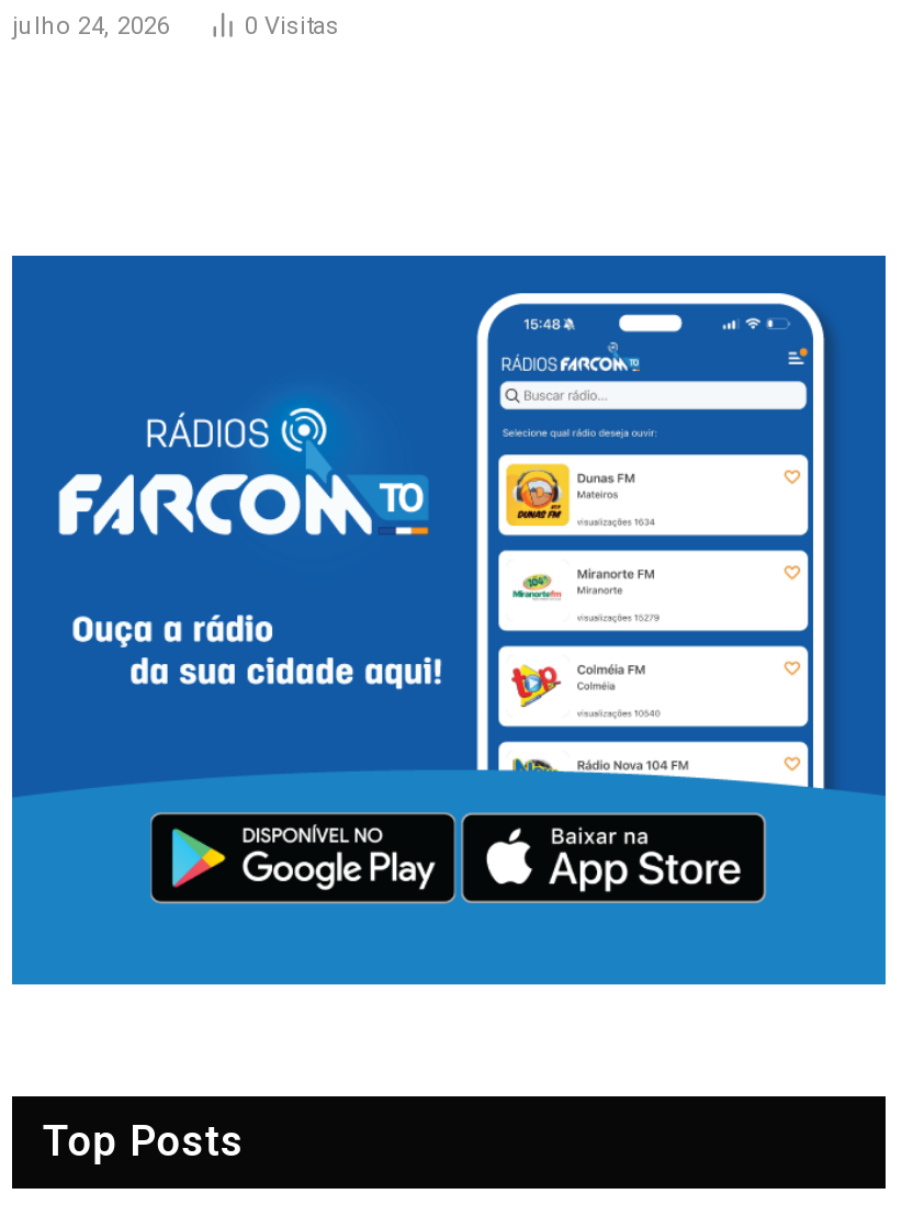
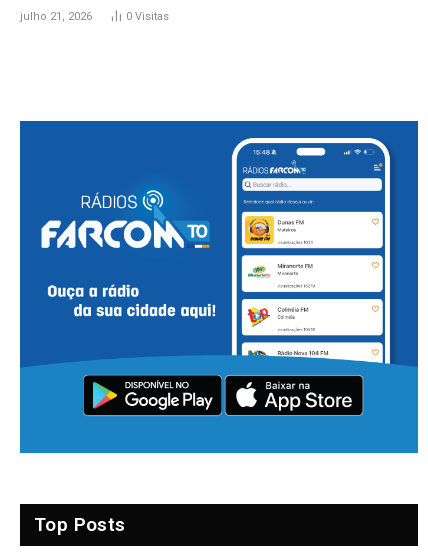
[12,12,170,40] julho 24, 2026 -> [20,10,92,23] julho 21, 2026

